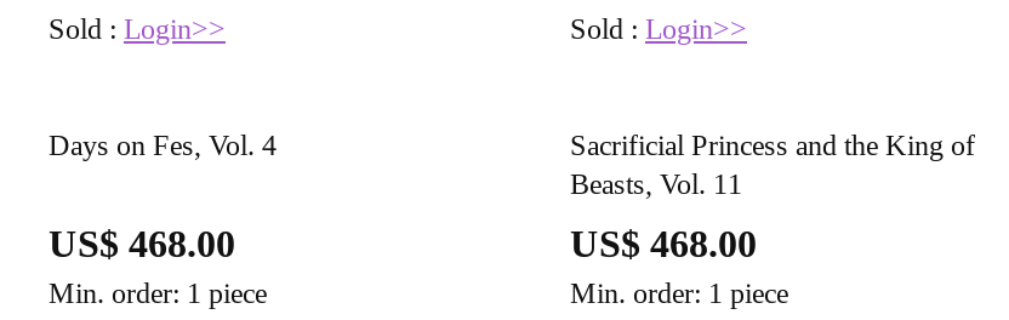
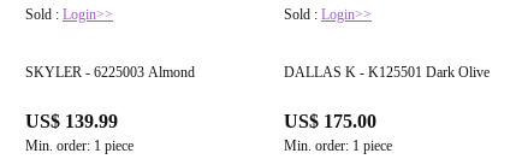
[49,127,277,161] Days on Fes, Vol. 4 -> [25,63,195,80] SKYLER - 6225003 Almond
[570,127,975,200] Sacrificial Princess and the King of | Beasts, Vol. 11 -> [284,63,490,80] DALLAS K - K125501 Dark Olive
[49,222,235,263] US$ 468.00 -> [25,110,118,131] US$ 139.99
[570,222,757,263] US$ 468.00 -> [284,110,376,131] US$ 175.00

